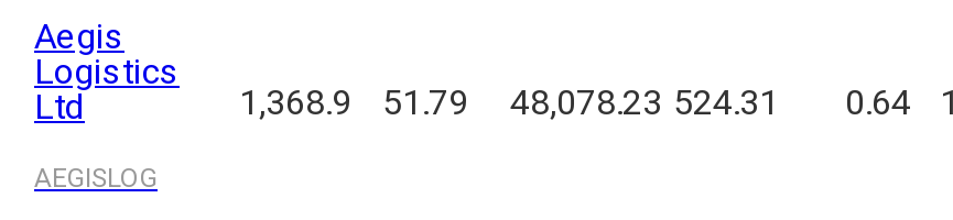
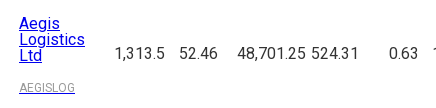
[239,81,351,123] 1,368.9 -> [114,44,165,63] 1,313.5
[382,81,468,123] 51.79 -> [179,44,218,63] 52.46
[510,81,779,123] 48,078.23 524.31 -> [237,44,359,63] 48,701.25 524.31
[845,81,911,123] 0.64 -> [389,44,419,63] 0.63

